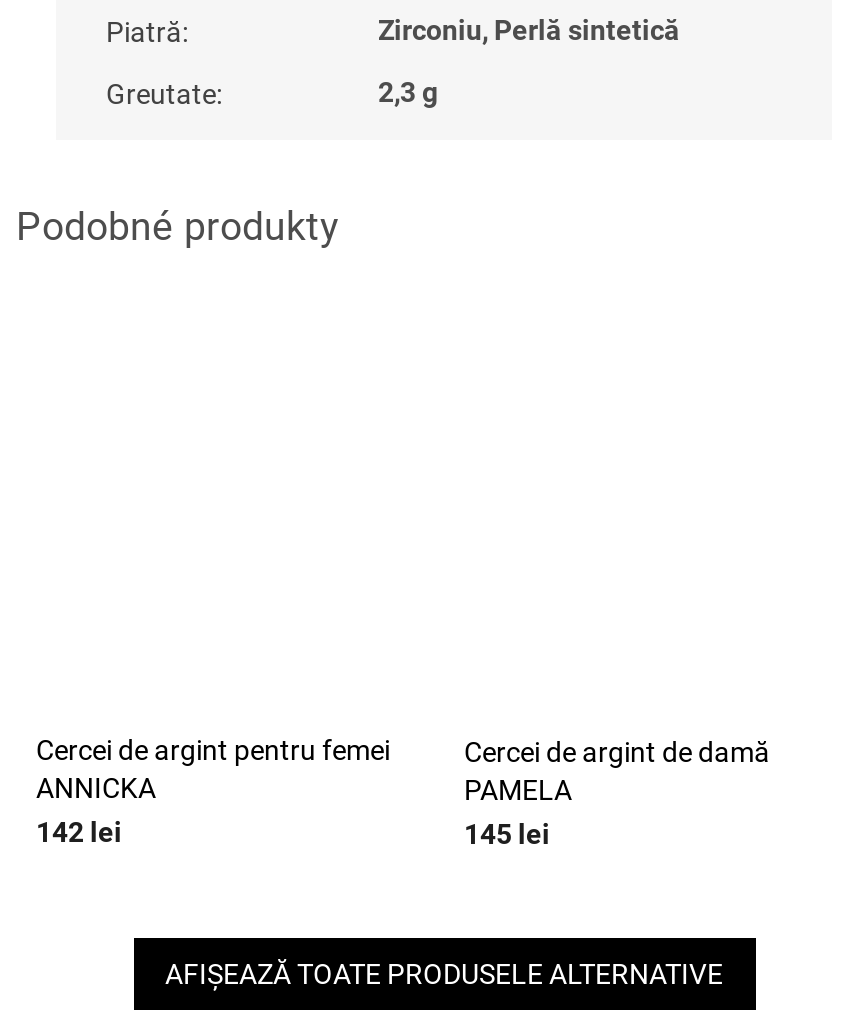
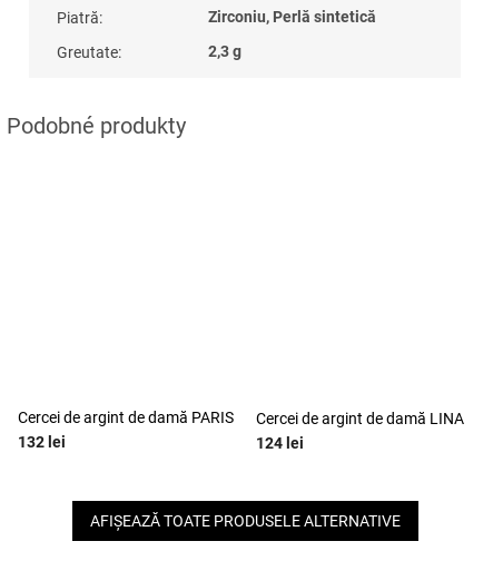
[36,734,390,848] Cercei de argint pentru femei | ANNICKA | 142 lei -> [18,408,234,451] Cercei de argint de damă PARIS | 132 lei
[464,736,770,850] Cercei de argint de damă | PAMELA | 145 lei -> [256,410,464,452] Cercei de argint de damă LINA | 124 lei

